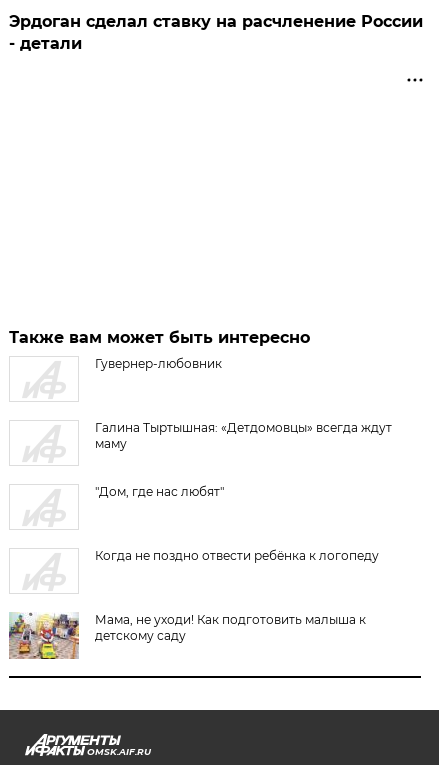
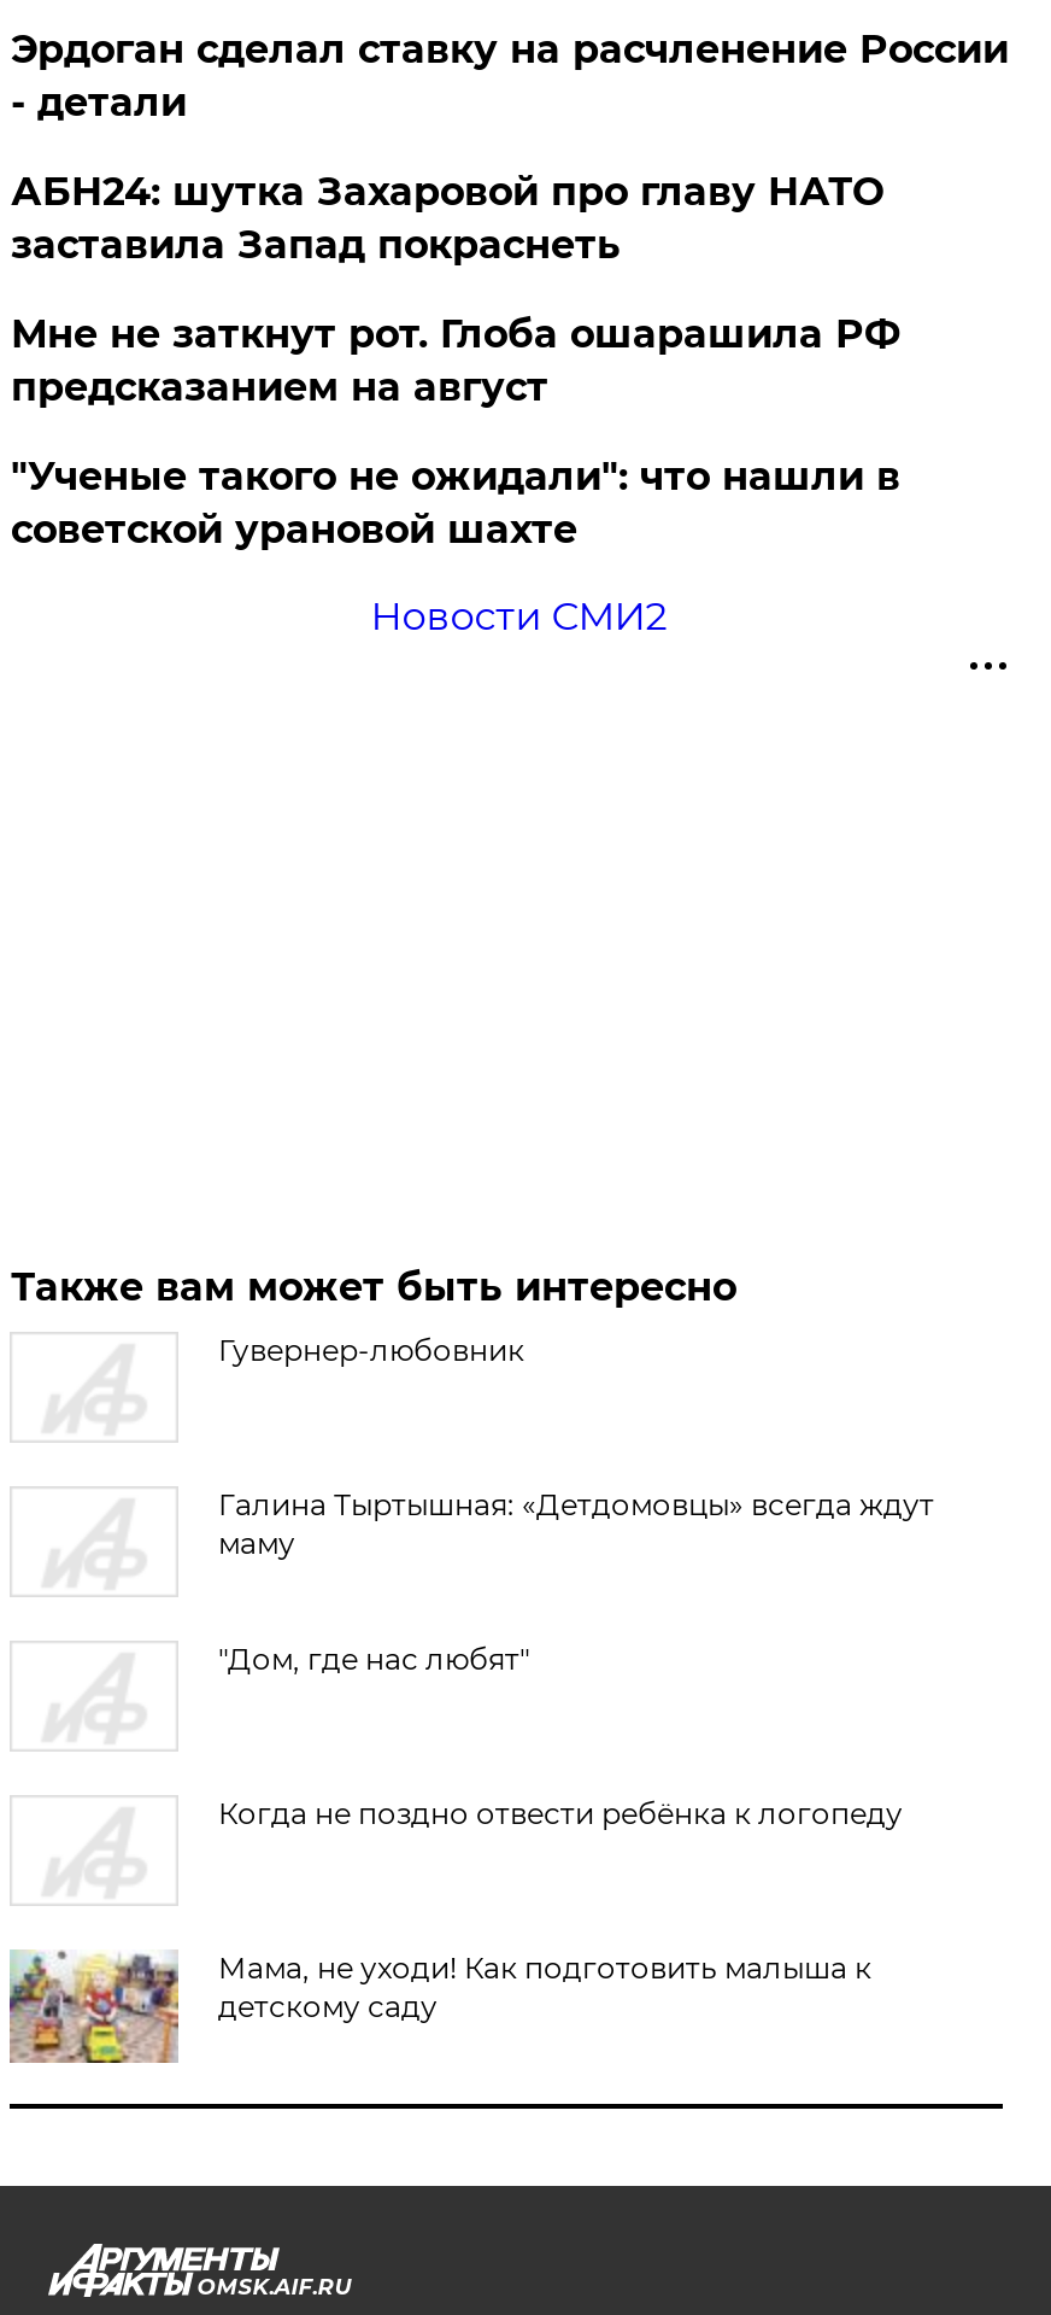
none -> [11,169,900,639] АБН24: шутка Захаровой про главу НАТО | заставила Запад покраснеть | Мне не заткнут рот. Глоба ошарашила РФ | предсказанием на август | "Ученые такого не ожидали": что нашли в | советской урановой шахте | Новости СМИ2

